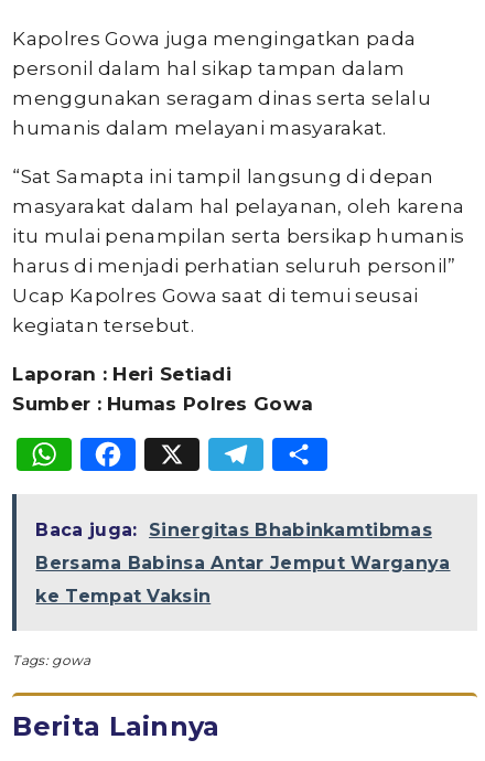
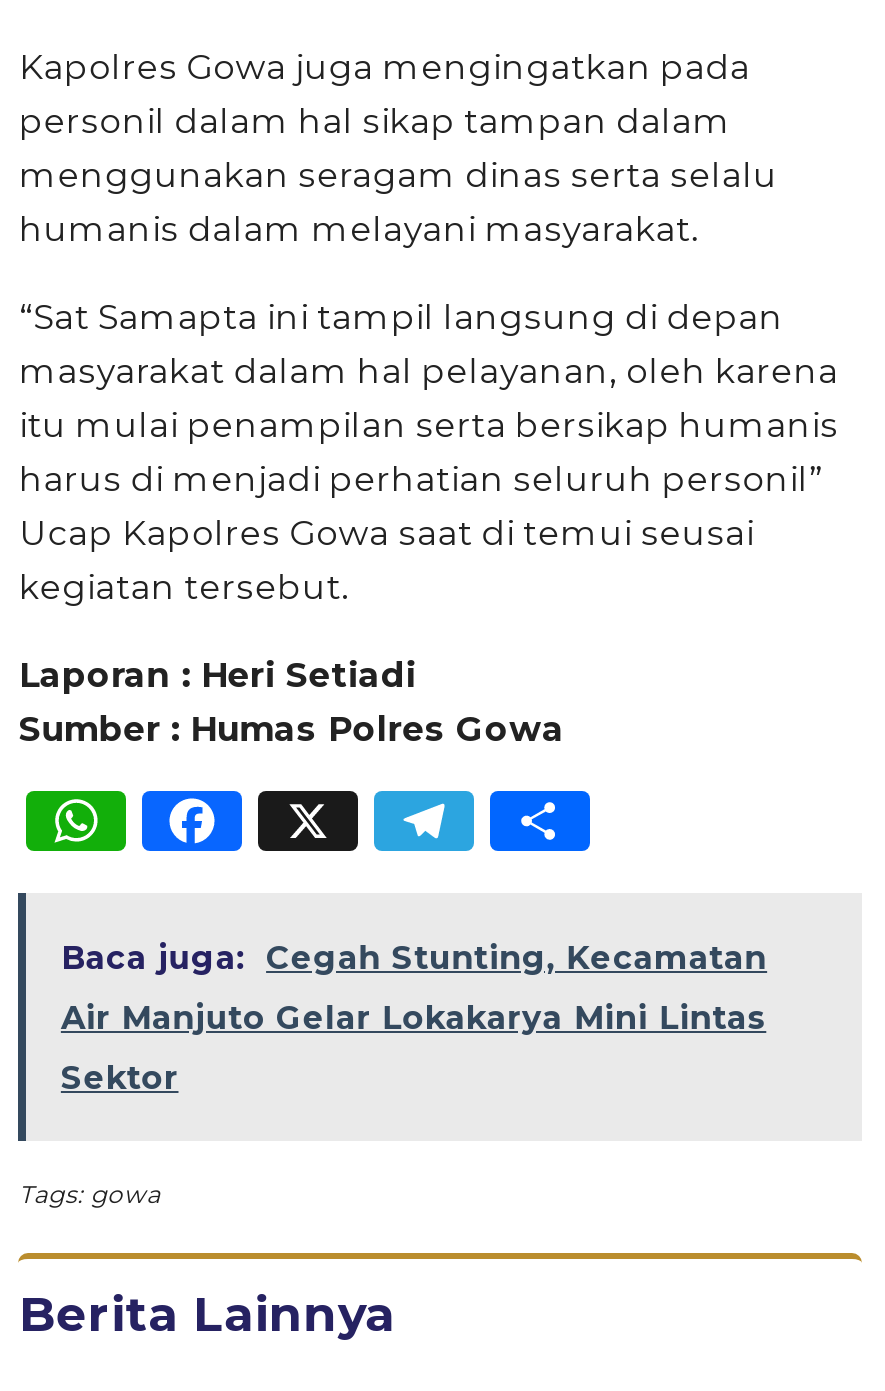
[36,519,432,540] Baca juga: Sinergitas Bhabinkamtibmas -> [61,939,767,977] Baca juga: Cegah Stunting, Kecamatan
[36,553,450,574] Bersama Babinsa Antar Jemput Warganya -> [61,999,766,1037] Air Manjuto Gelar Lokakarya Mini Lintas
[36,586,211,607] ke Tempat Vaksin -> [61,1059,178,1097] Sektor

